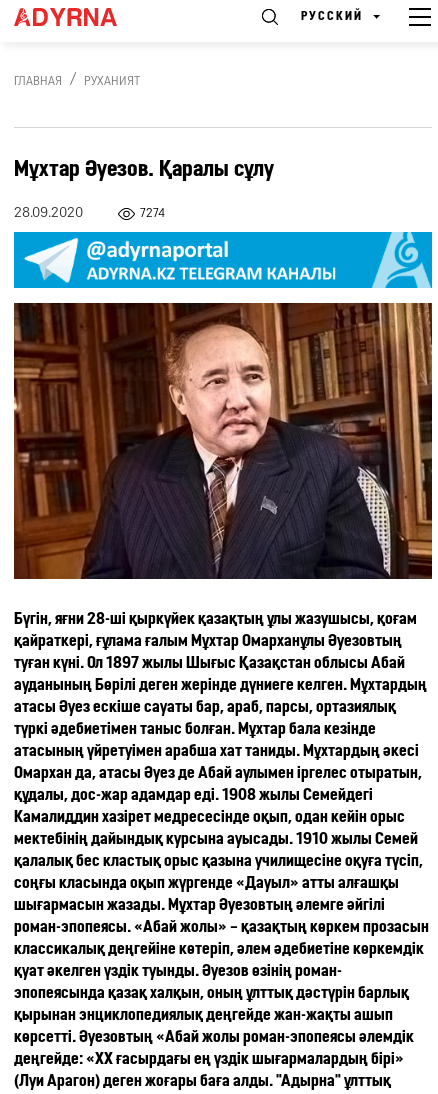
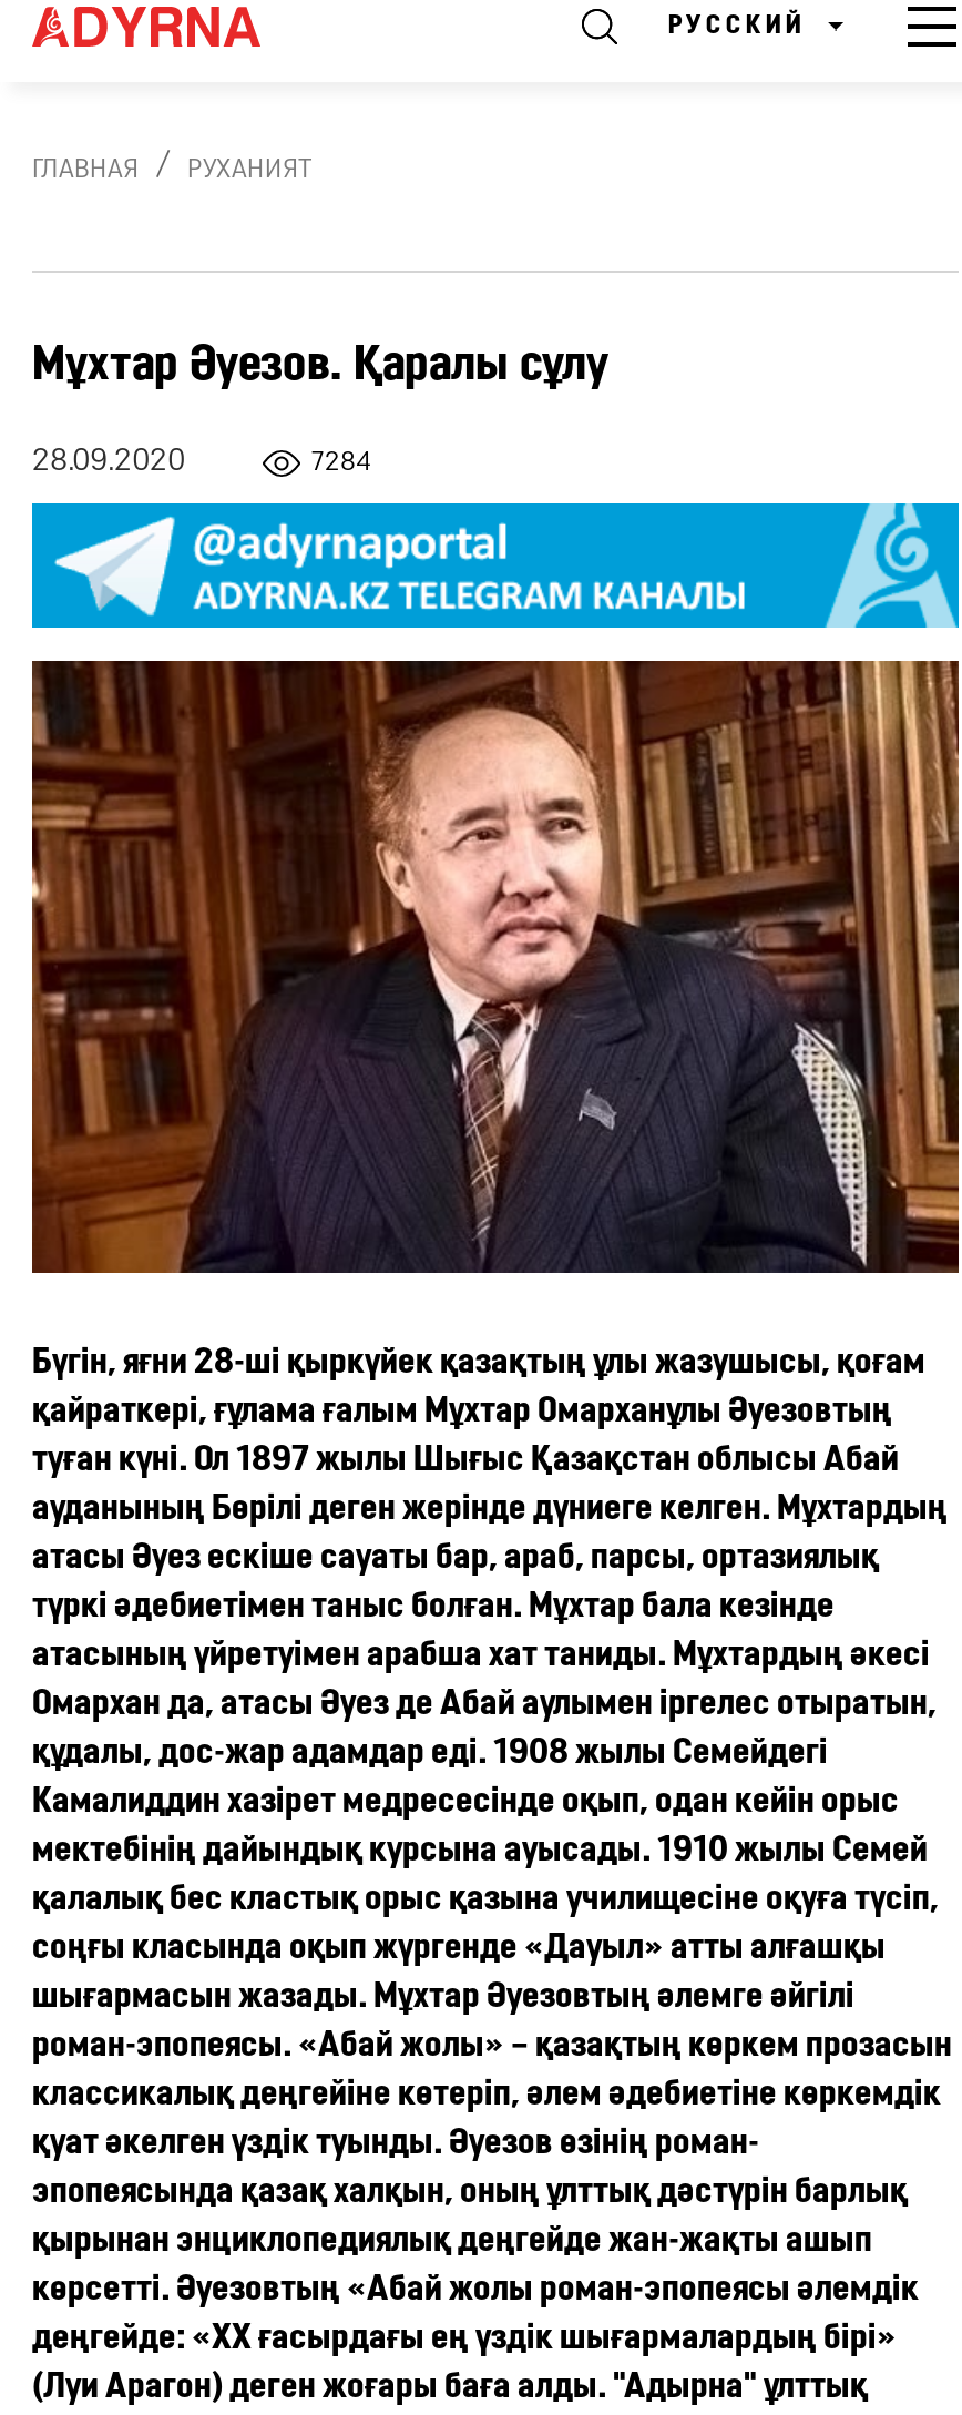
[140,208,165,220] 7274 -> [311,450,371,477] 7284

